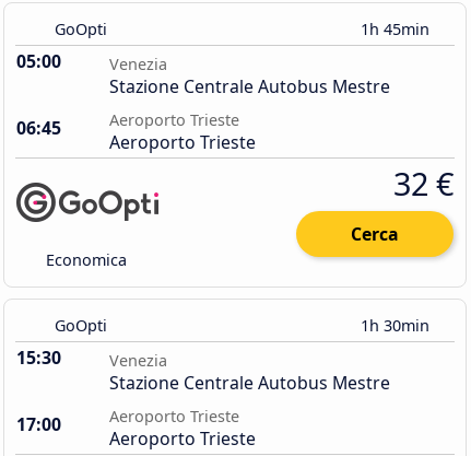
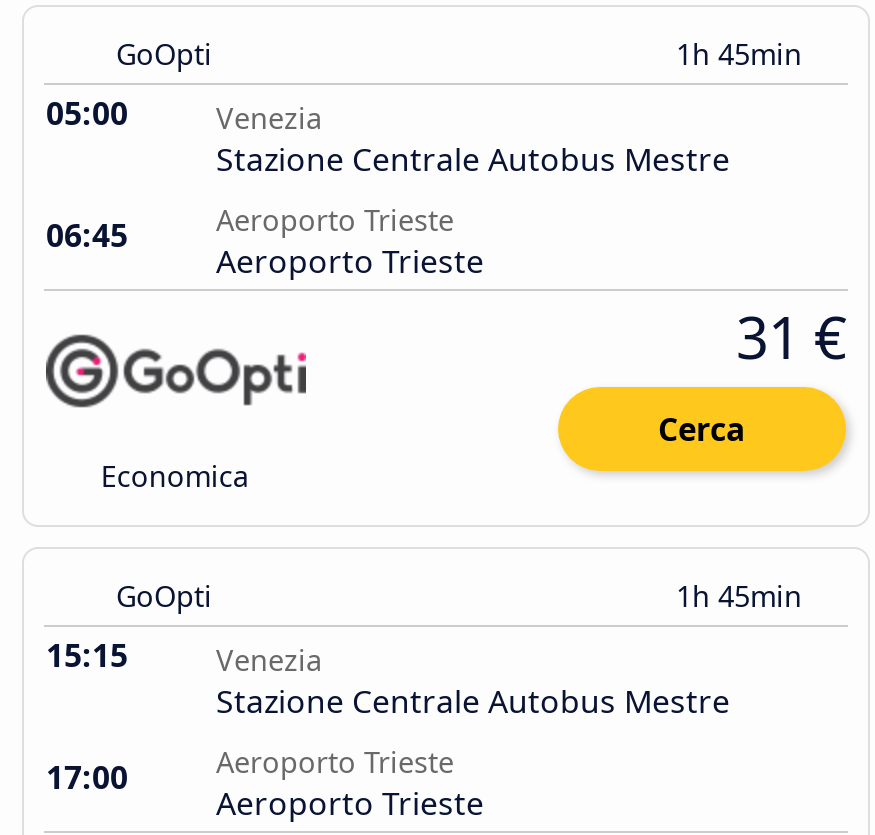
[393,162,454,205] 32 € -> [736,297,846,375] 31 €
[361,315,434,336] 1h 30min -> [676,577,810,615] 1h 45min
[16,346,61,370] 15:30 -> [46,633,128,677] 15:15

